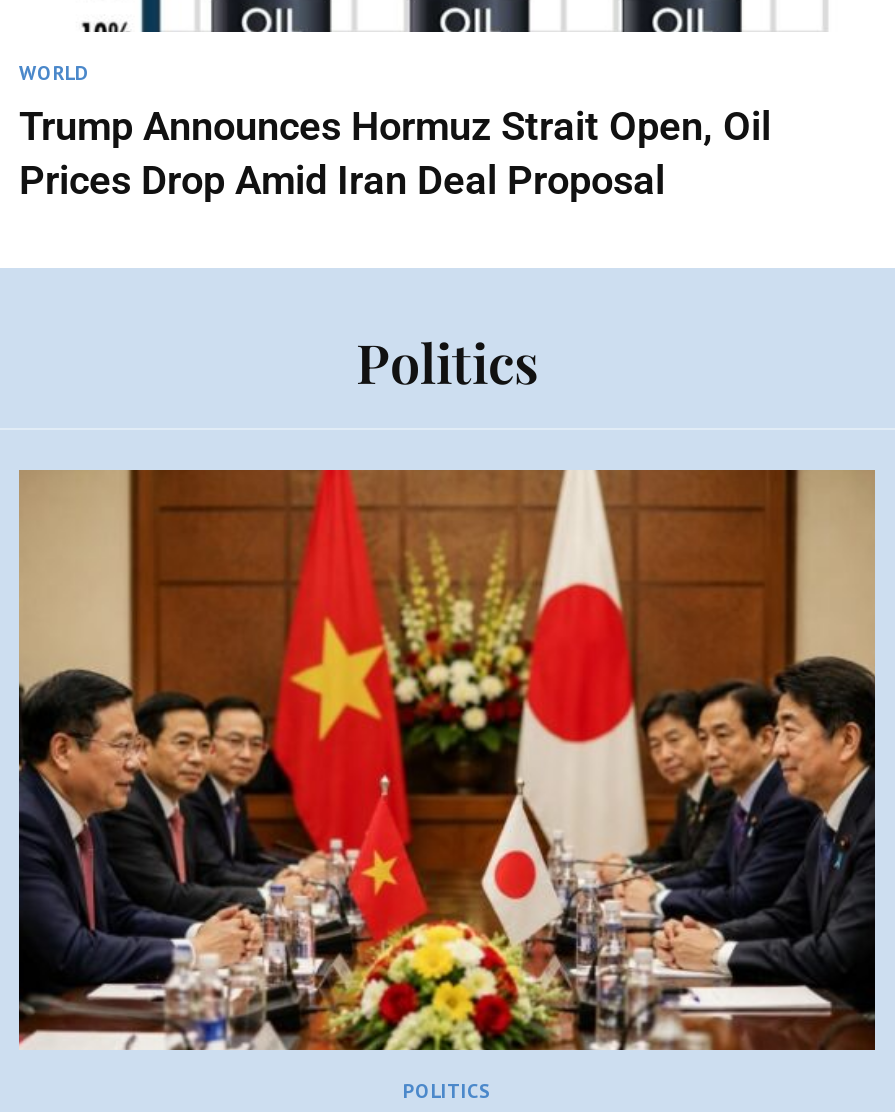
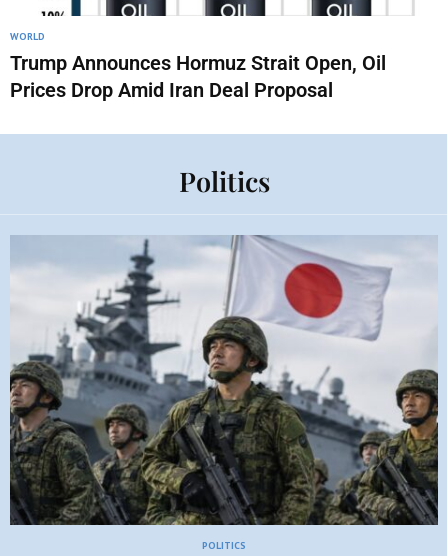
[17,468,877,1052] [image] -> [9,235,438,526] [image]

